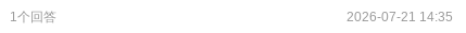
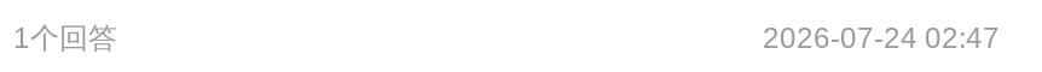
[347,10,453,24] 2026-07-21 14:35 -> [763,22,1000,55] 2026-07-24 02:47

